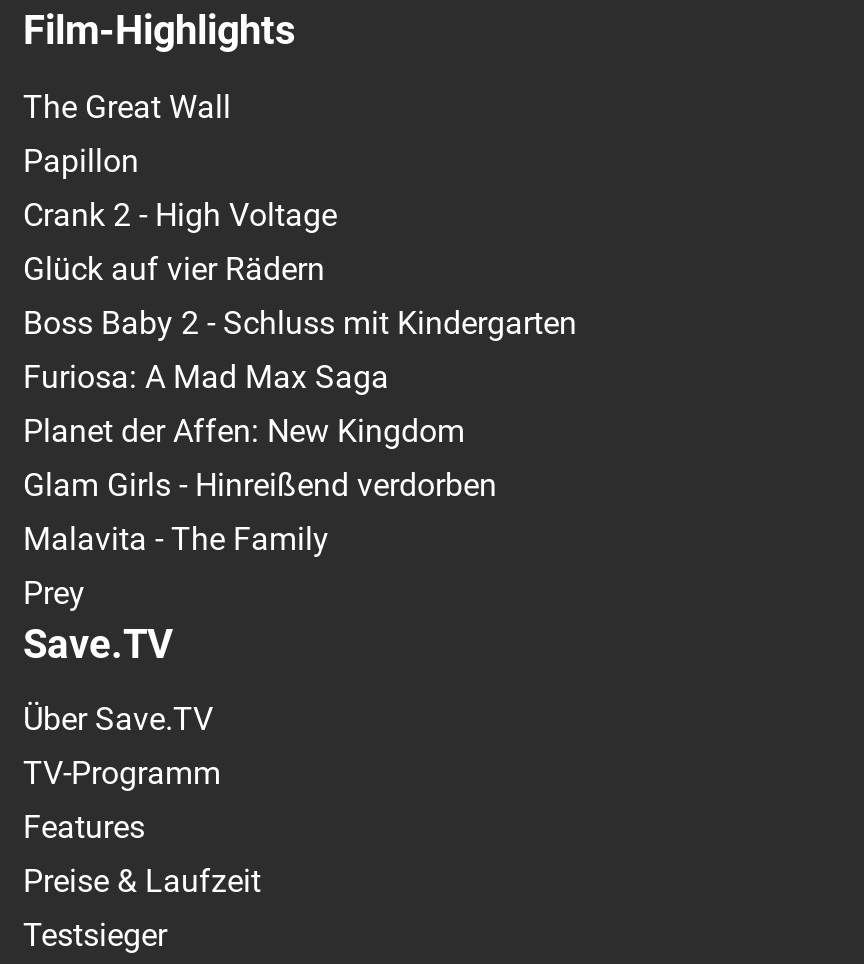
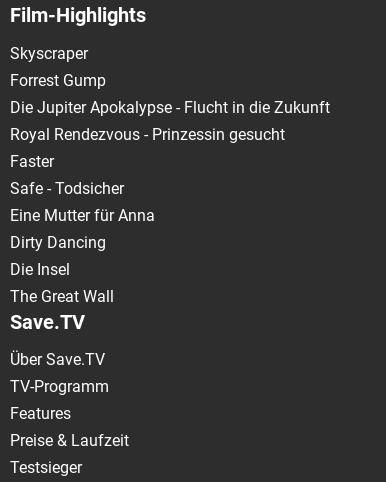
none -> [10,44,330,279] Skyscraper | Forrest Gump | Die Jupiter Apokalypse - Flucht in die Zukunft | Royal Rendezvous - Prinzessin gesucht | Faster | Safe - Todsicher | Eine Mutter für Anna | Dirty Dancing | Die Insel
moved [23,87,231,125] -> [10,287,114,306]: The Great Wall
[23,141,577,611] Papillon | Crank 2 - High Voltage | Glück auf vier Rädern | Boss Baby 2 - Schluss mit Kindergarten | Furiosa: A Mad Max Saga | Planet der Affen: New Kingdom | Glam Girls - Hinreißend verdorben | Malavita - The Family | Prey -> none

